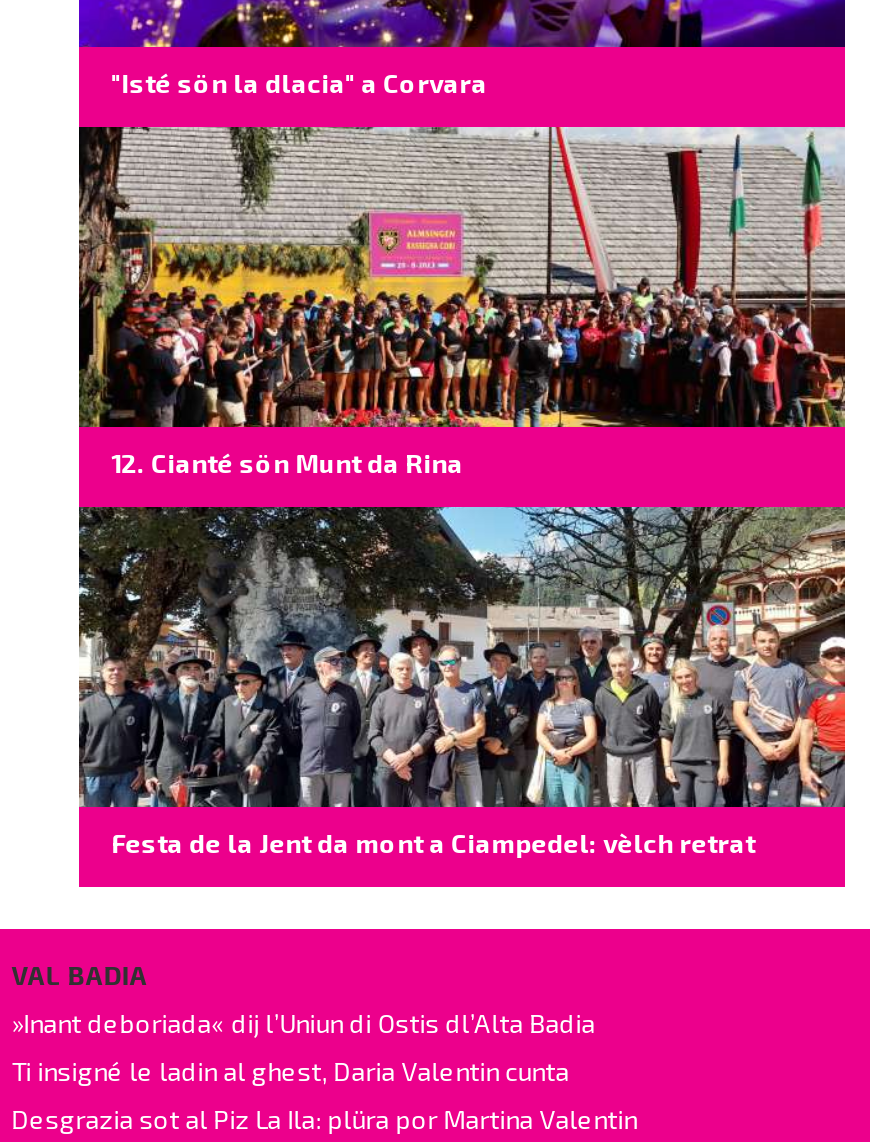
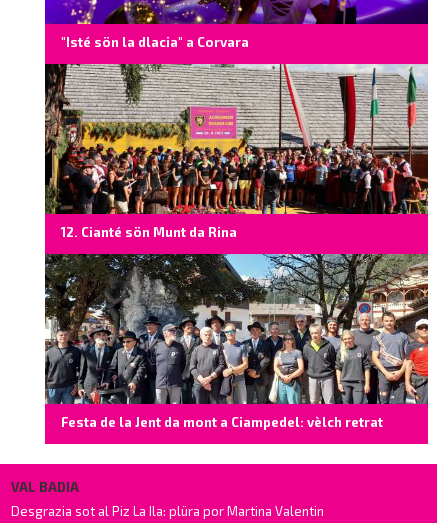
[11,1006,595,1086] »Inant deboriada« dij l’Uniun di Ostis dl’Alta Badia | Ti insigné le ladin al ghest, Daria Valentin cunta -> none

